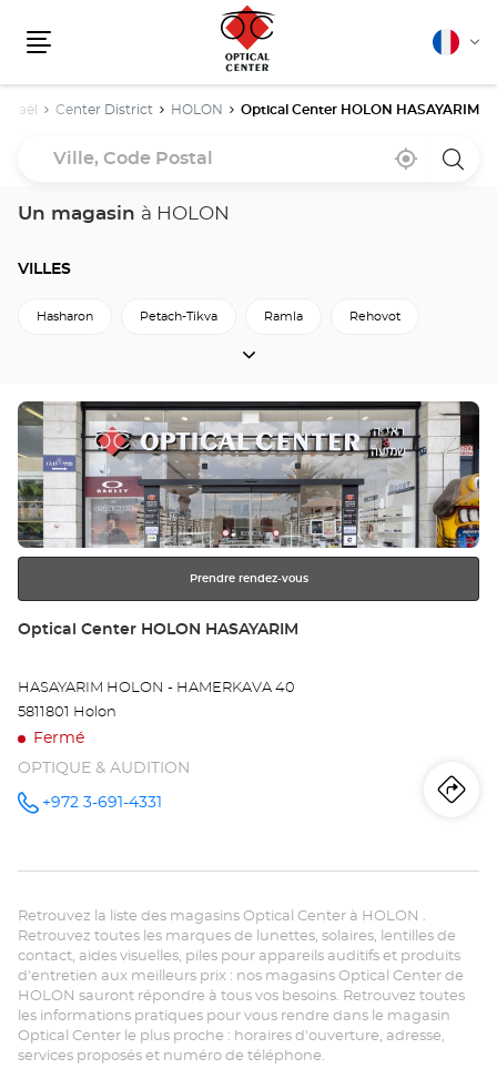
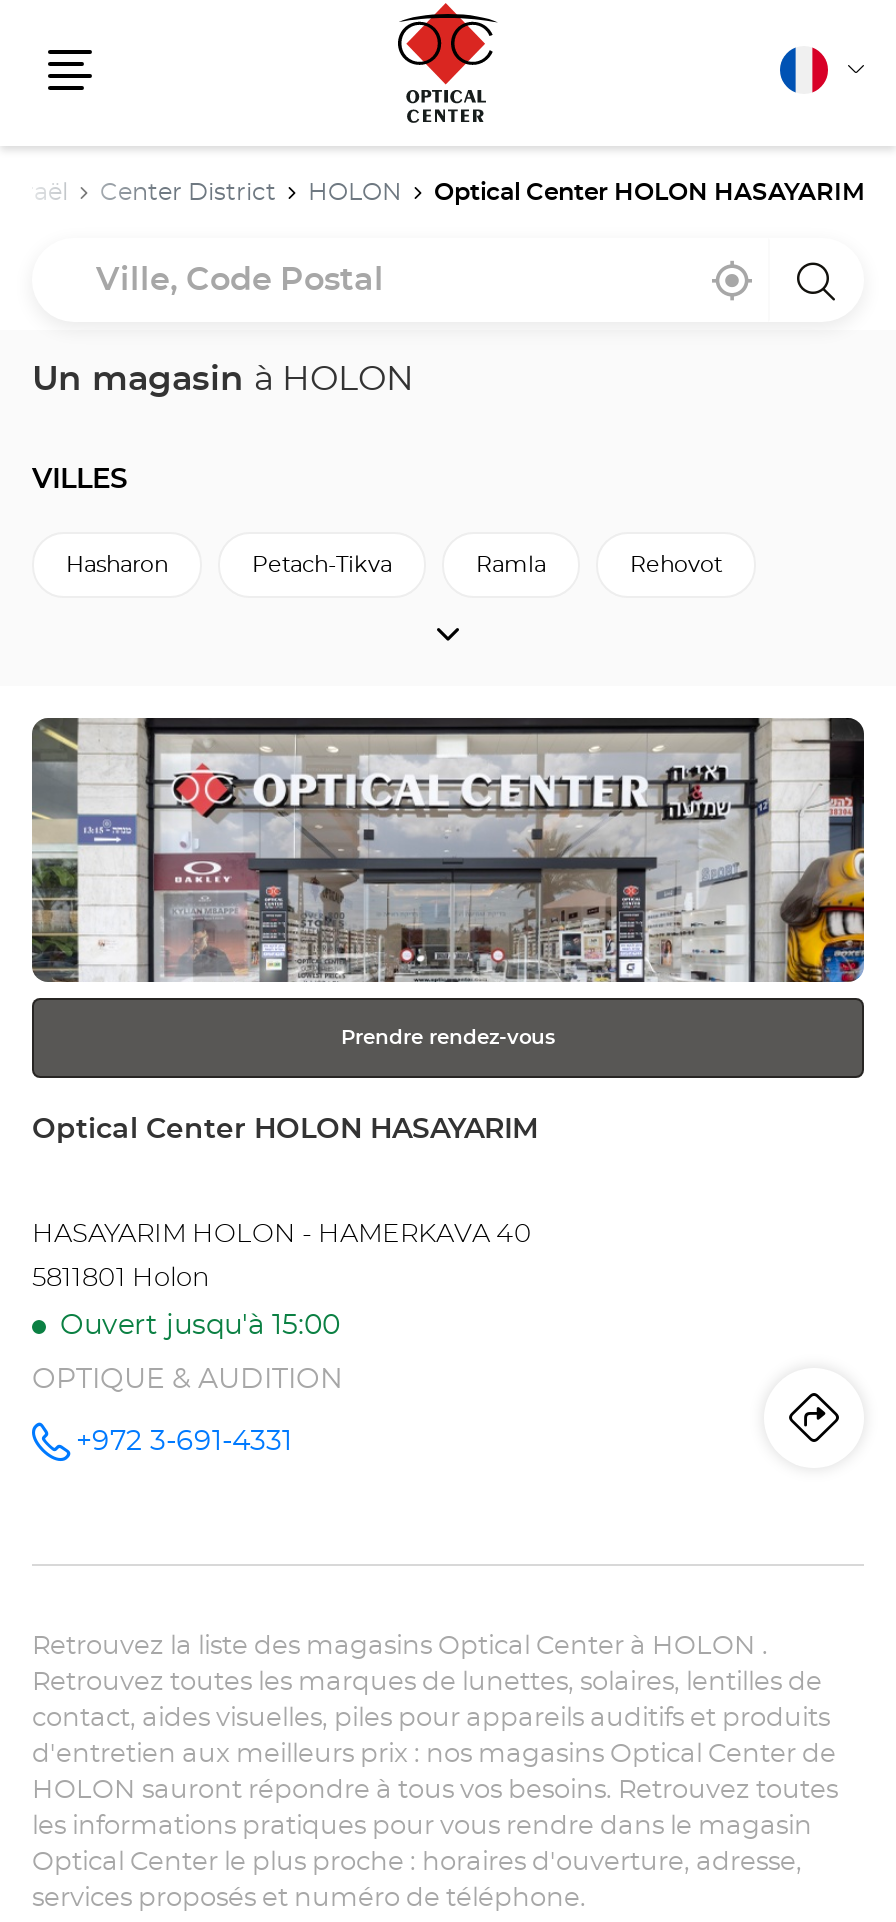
[33,730,84,746] Fermé -> [60,1311,340,1339] Ouvert jusqu'à 15:00

